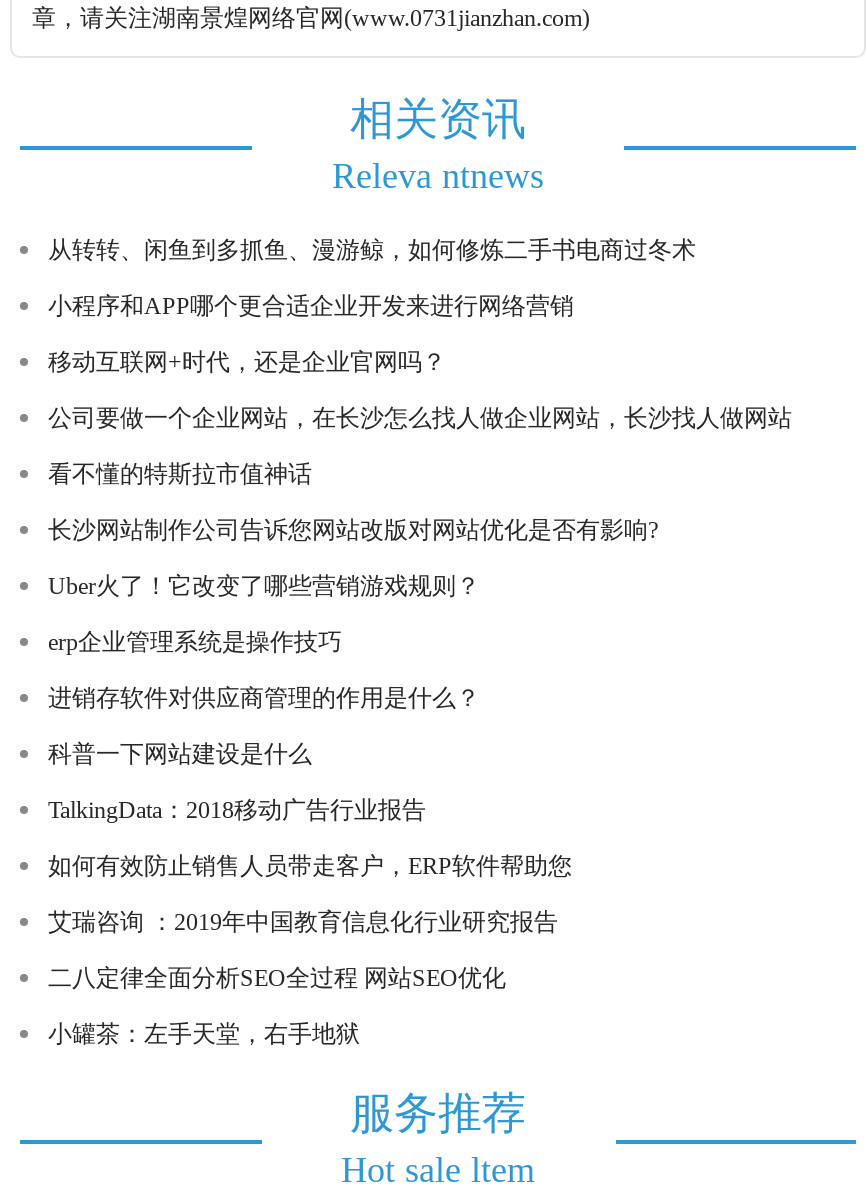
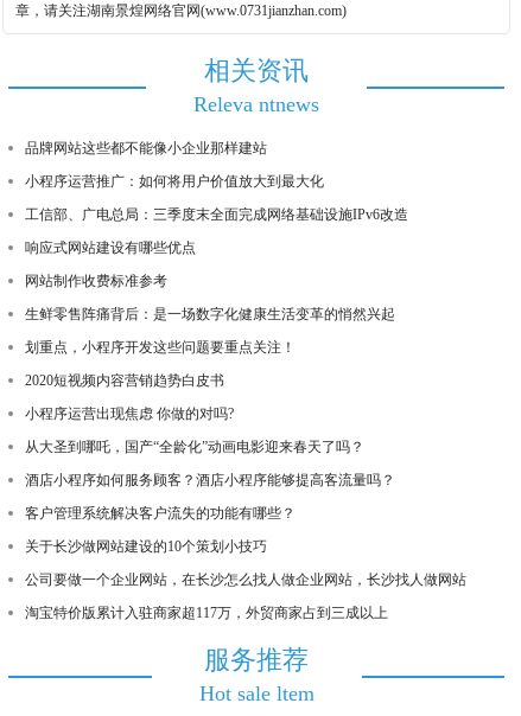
[48,236,696,376] 从转转、闲鱼到多抓鱼、漫游鲸，如何修炼二手书电商过冬术 | 小程序和APP哪个更合适企业开发来进行网络营销 | 移动互联网+时代，还是企业官网吗？ -> [25,140,408,555] 品牌网站这些都不能像小企业那样建站 | 小程序运营推广：如何将用户价值放大到最大化 | 工信部、广电总局：三季度末全面完成网络基础设施IPv6改造 | 响应式网站建设有哪些优点 | 网站制作收费标准参考 | 生鲜零售阵痛背后：是一场数字化健康生活变革的悄然兴起 | 划重点，小程序开发这些问题要重点关注！ | 2020短视频内容营销趋势白皮书 | 小程序运营出现焦虑 你做的对吗? | 从大圣到哪吒，国产“全龄化”动画电影迎来春天了吗？ | 酒店小程序如何服务顾客？酒店小程序能够提高客流量吗？ | 客户管理系统解决客户流失的功能有哪些？ | 关于长沙做网站建设的10个策划小技巧
moved [48,404,792,432] -> [25,571,466,588]: 公司要做一个企业网站，在长沙怎么找人做企业网站，长沙找人做网站
[48,460,658,1048] 看不懂的特斯拉市值神话 | 长沙网站制作公司告诉您网站改版对网站优化是否有影响? | Uber火了！它改变了哪些营销游戏规则？ | erp企业管理系统是操作技巧 | 进销存软件对供应商管理的作用是什么？ | 科普一下网站建设是什么 | TalkingData：2018移动广告行业报告 | 如何有效防止销售人员带走客户，ERP软件帮助您 | 艾瑞咨询 ：2019年中国教育信息化行业研究报告 | 二八定律全面分析SEO全过程 网站SEO优化 | 小罐茶：左手天堂，右手地狱 -> [25,605,388,621] 淘宝特价版累计入驻商家超117万，外贸商家占到三成以上

